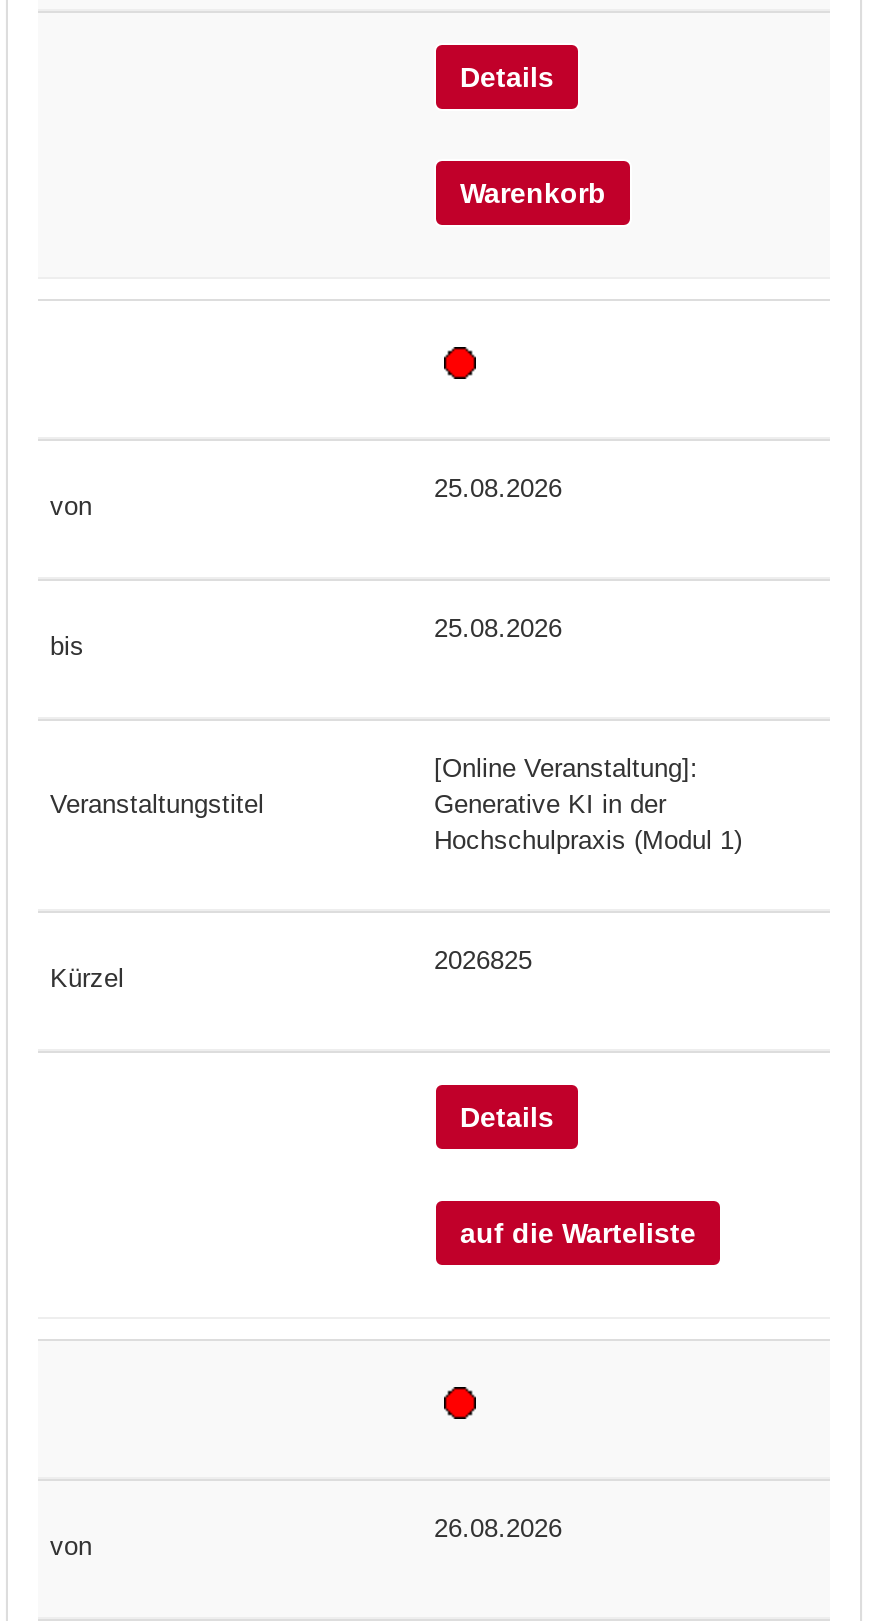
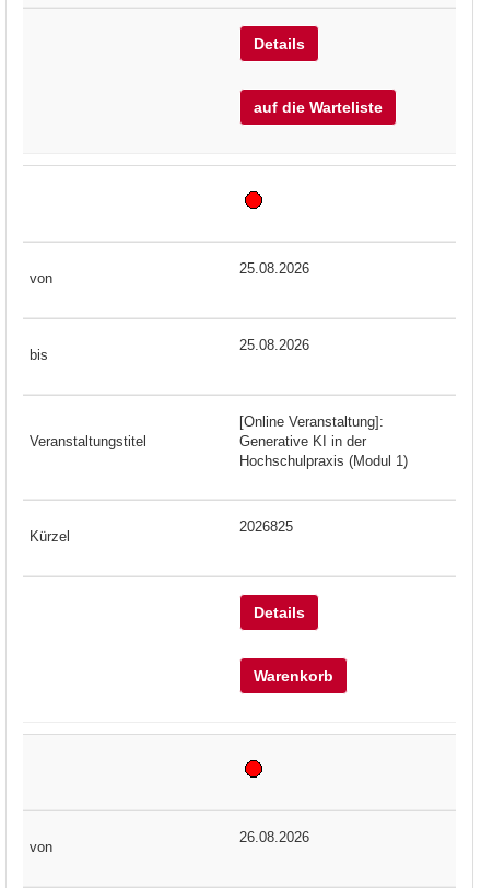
moved [460,178,606,210] -> [254,668,333,685]: Warenkorb
moved [460,1218,696,1250] -> [254,99,383,116]: auf die Warteliste

